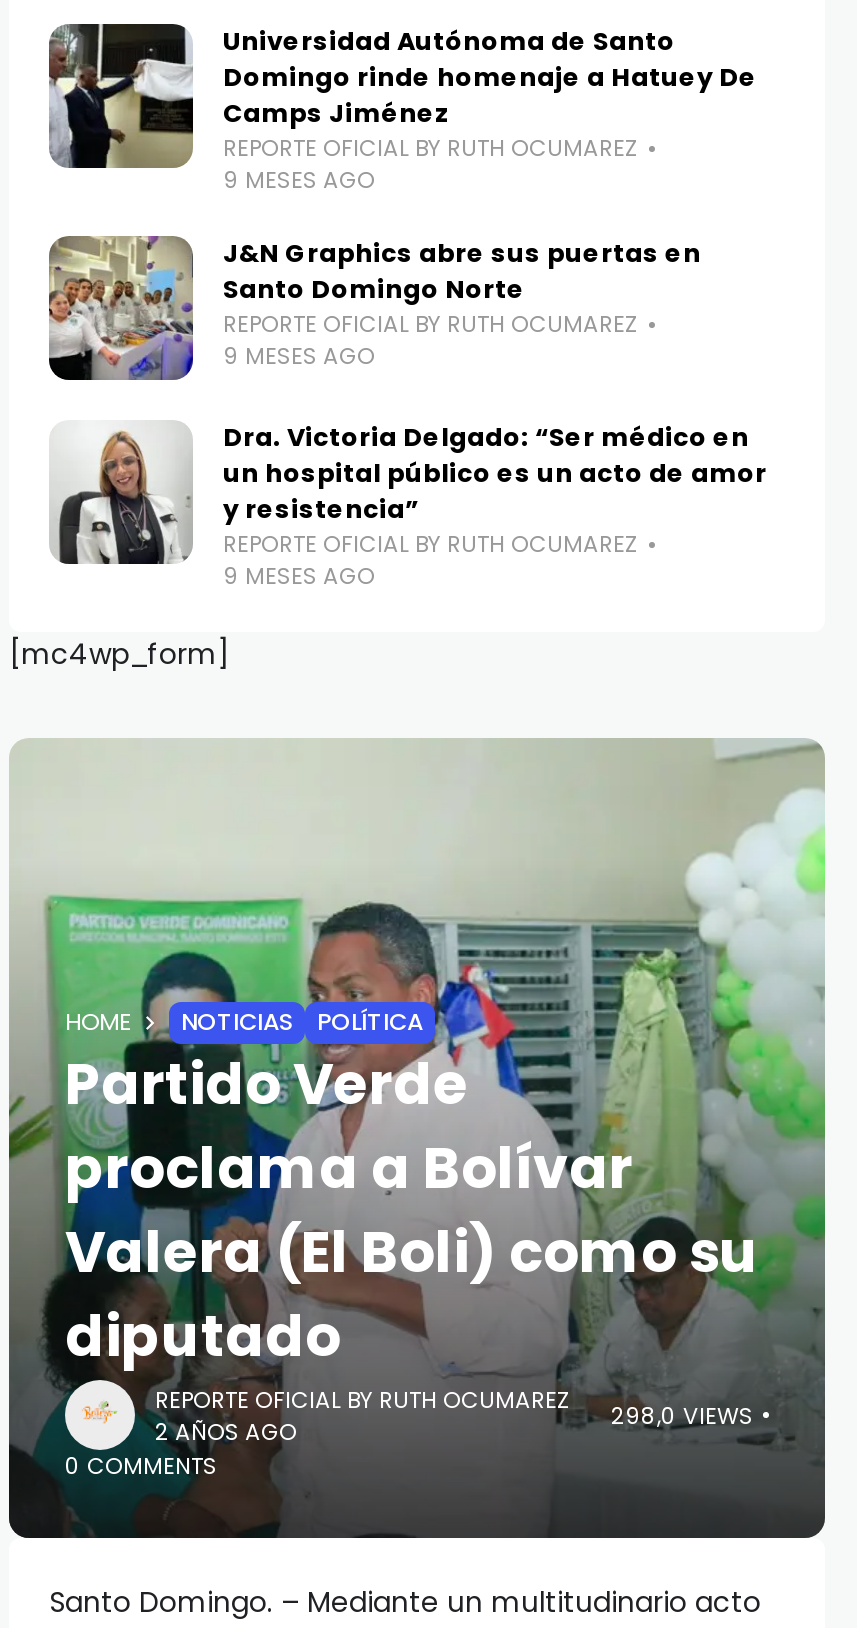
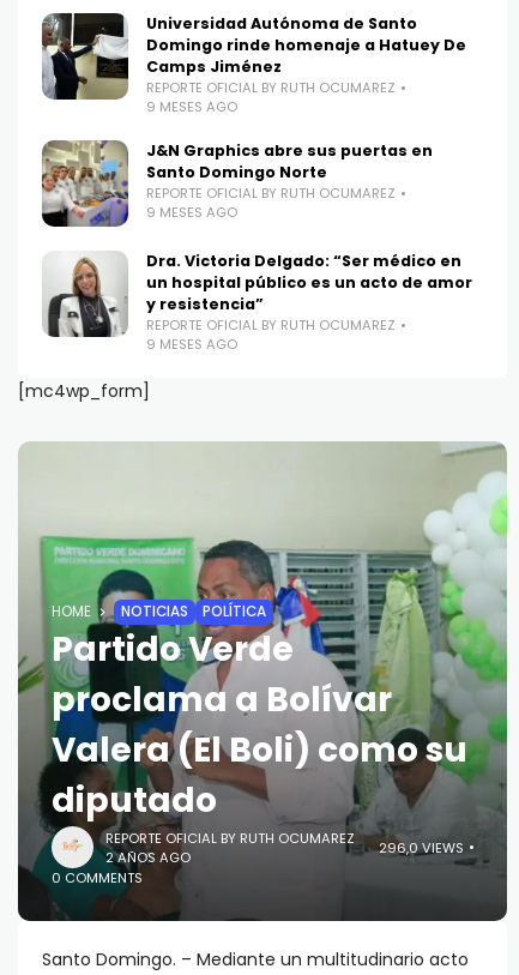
[155,1383,753,1431] REPORTE OFICIAL BY RUTH OCUMAREZ 298,0 VIEWS -> [105,828,464,857] REPORTE OFICIAL BY RUTH OCUMAREZ 296,0 VIEWS

